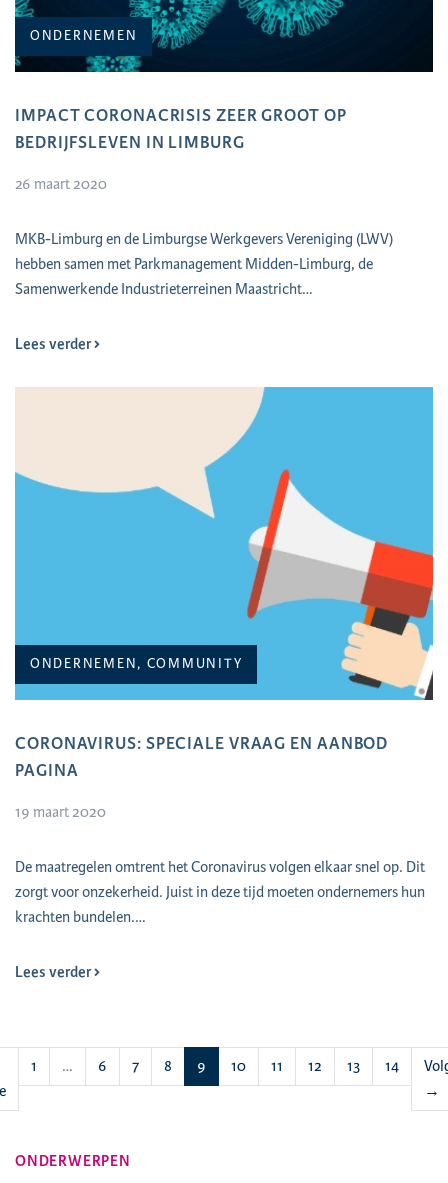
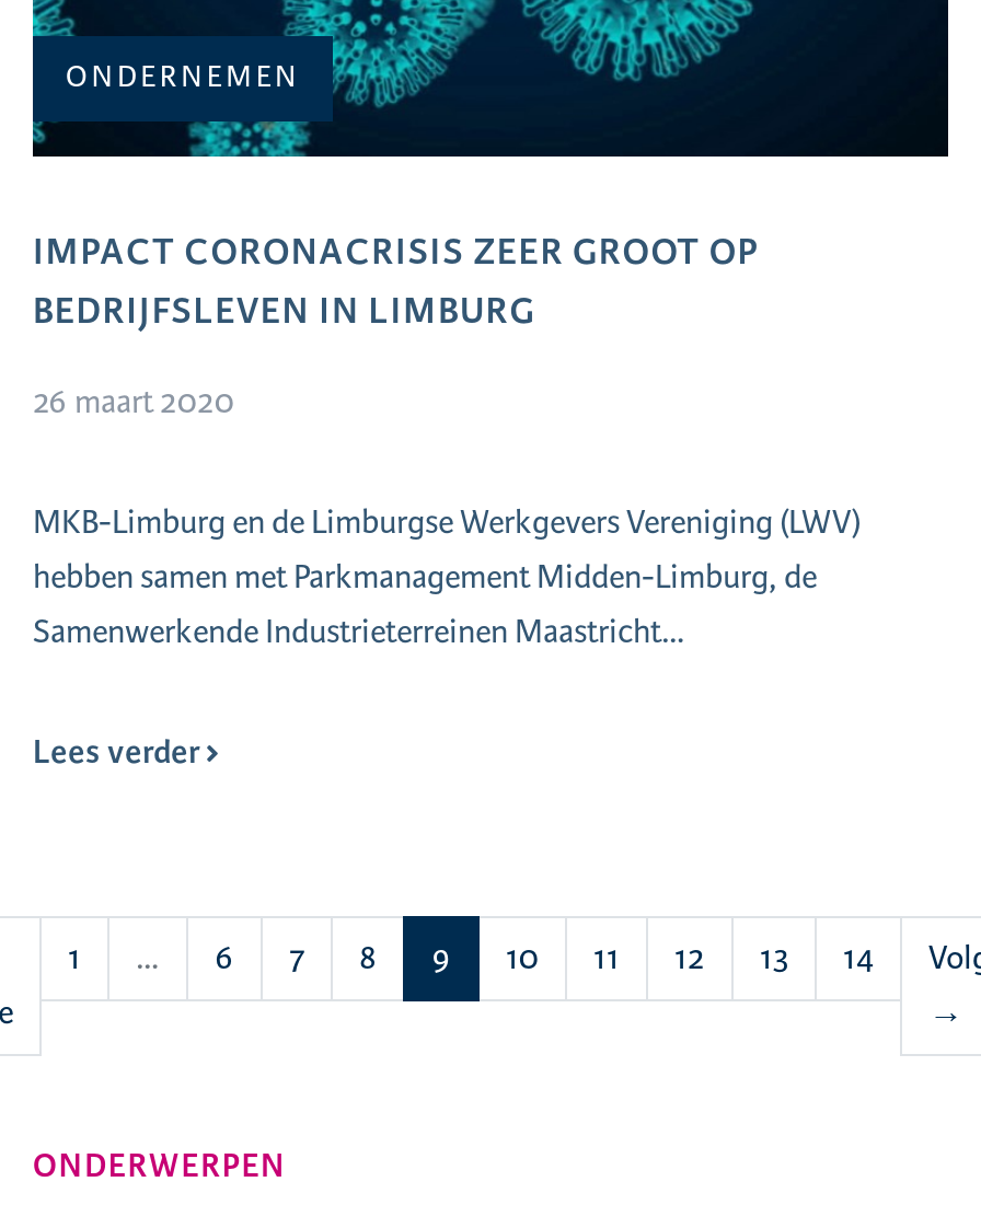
[14,386,434,701] [image] | ONDERNEMEN, COMMUNITY -> none
[15,732,425,983] CORONAVIRUS: SPECIALE VRAAG EN AANBOD | PAGINA | 19 maart 2020 | De maatregelen omtrent het Coronavirus volgen elkaar snel op. Dit | zorgt voor onzekerheid. Juist in deze tijd moeten ondernemers hun | krachten bundelen.… | Lees verder -> none

